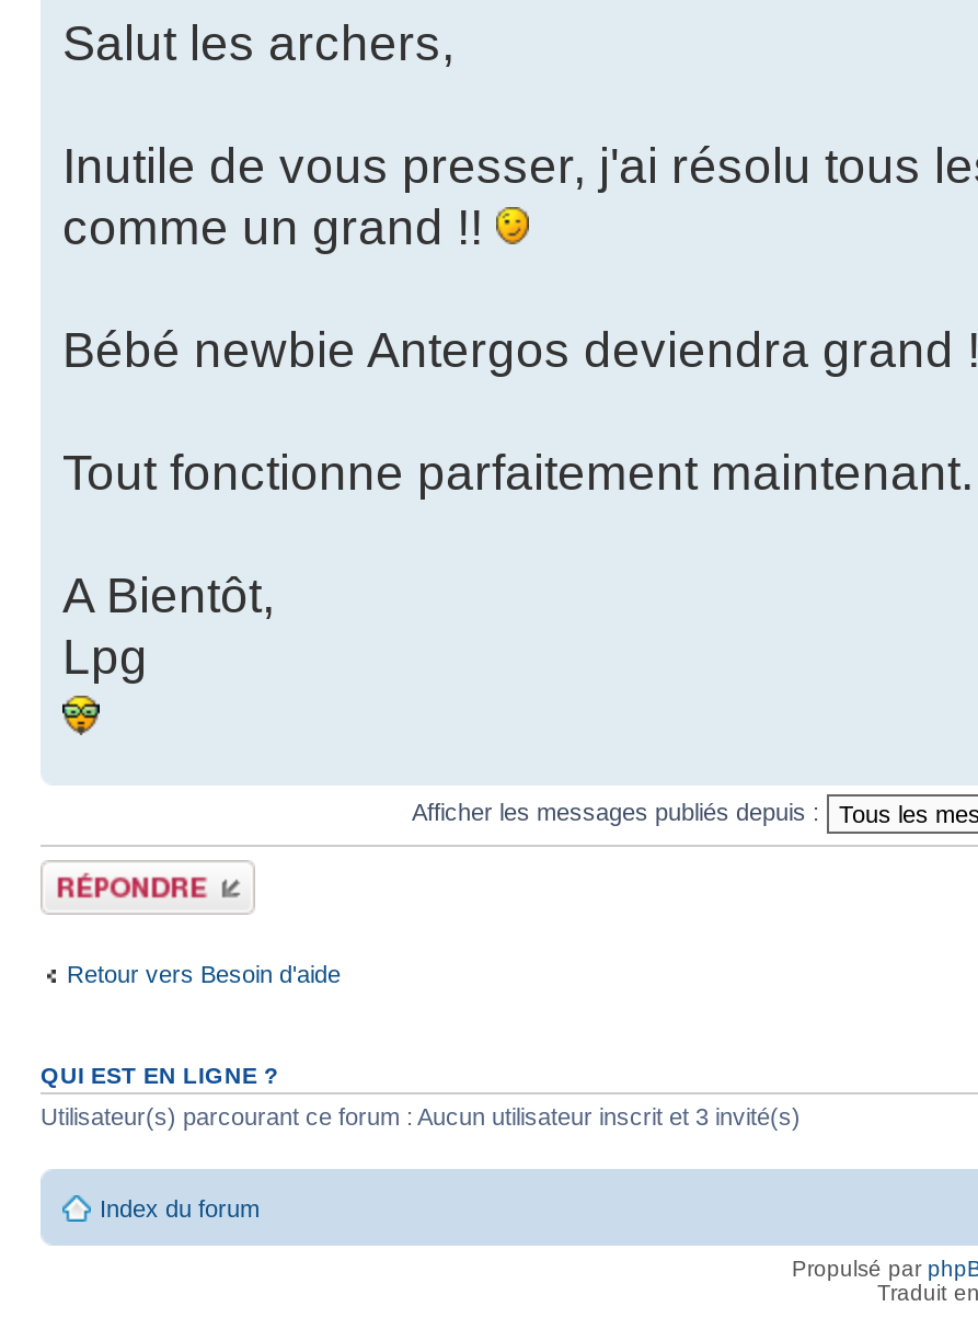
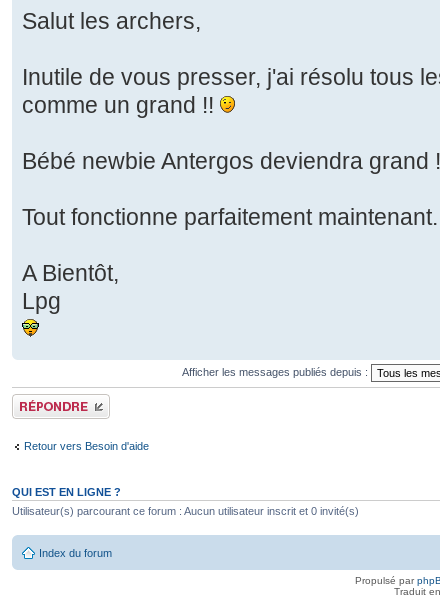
[41,1103,801,1130] Utilisateur(s) parcourant ce forum : Aucun utilisateur inscrit et 3 invité(s) -> [12,505,359,517] Utilisateur(s) parcourant ce forum : Aucun utilisateur inscrit et 0 invité(s)

